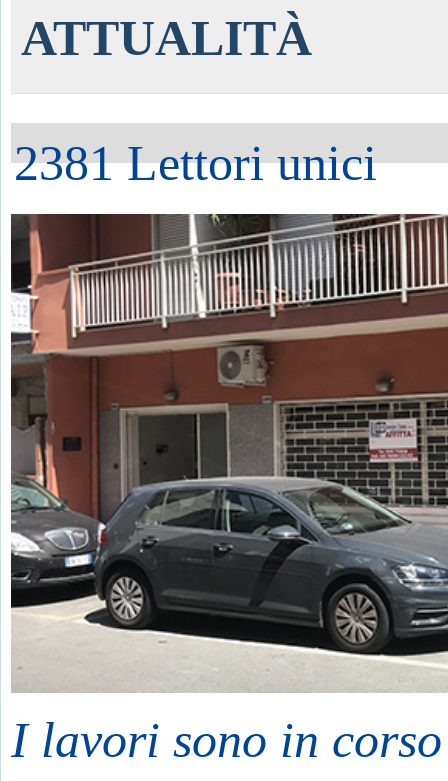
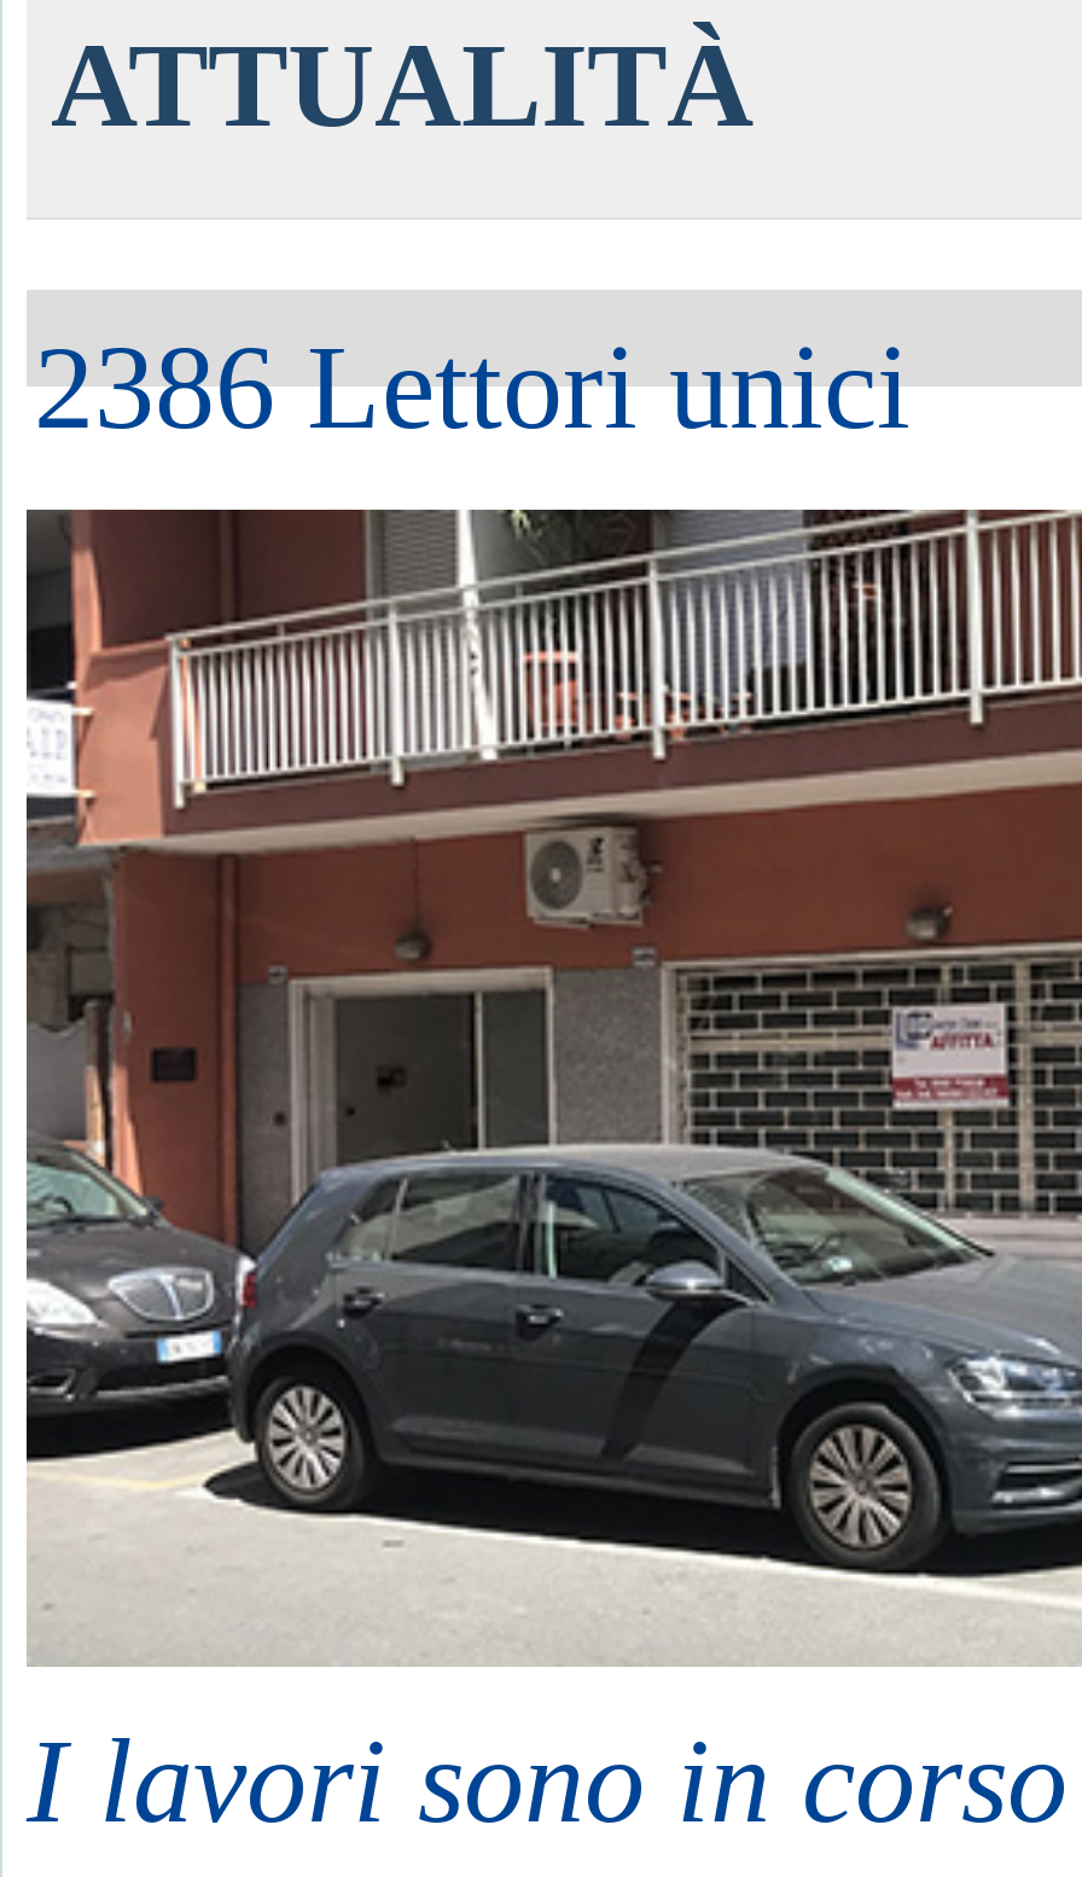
[14,135,377,191] 2381 Lettori unici -> [34,319,911,455] 2386 Lettori unici

